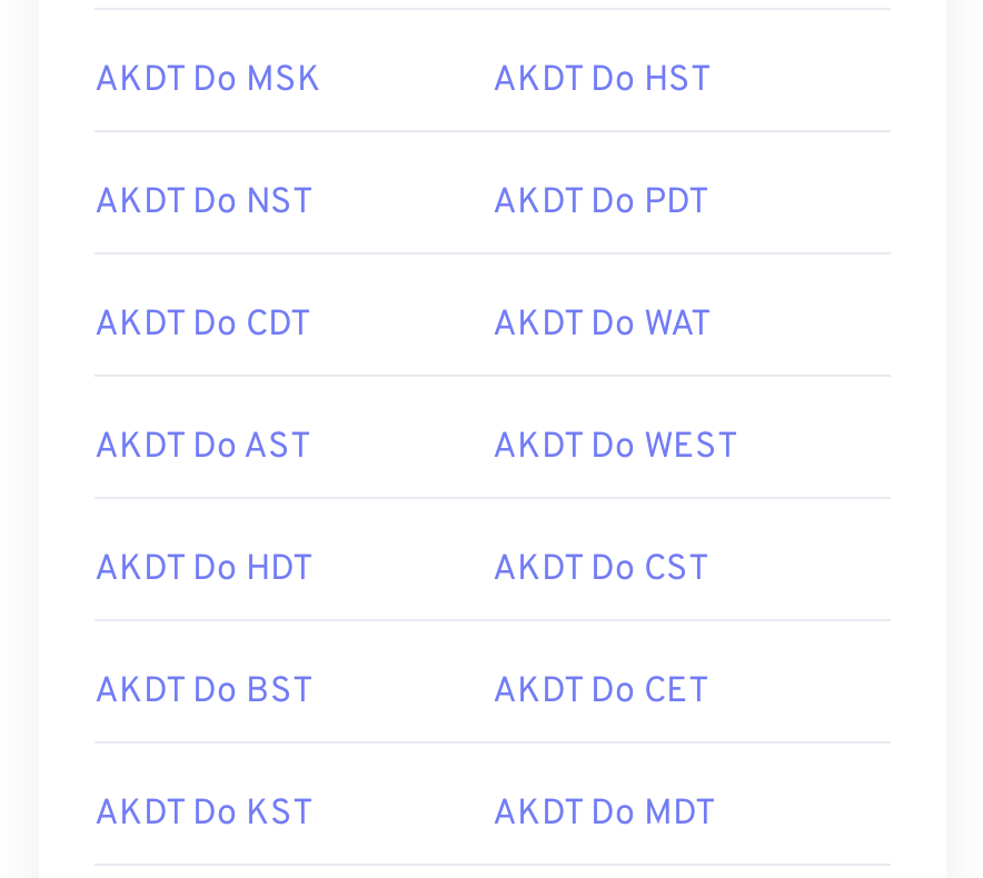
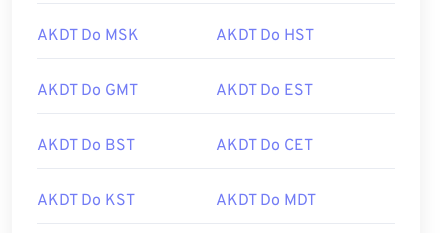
[95,181,737,592] AKDT Do NST | AKDT Do PDT | AKDT Do CDT | AKDT Do WAT | AKDT Do AST | AKDT Do WEST | AKDT Do HDT | AKDT Do CST -> [37,81,313,101] AKDT Do GMT | AKDT Do EST

